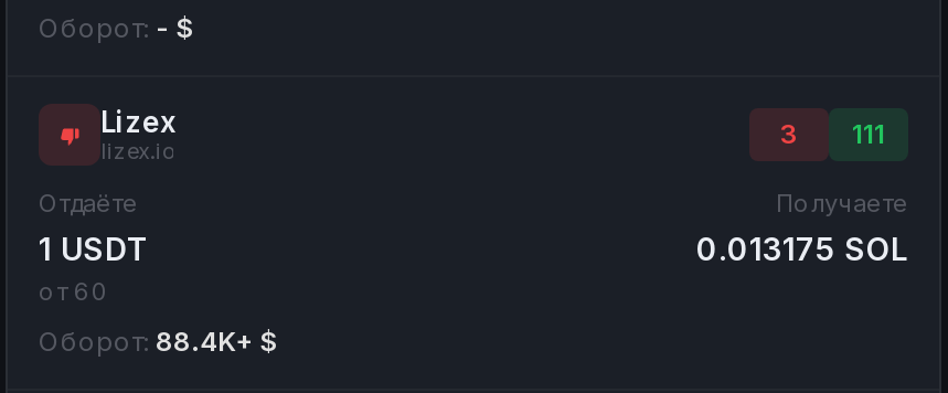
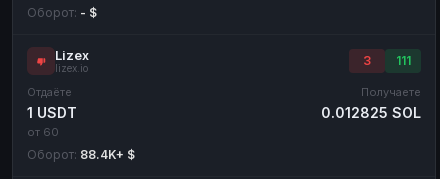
[696,229,908,266] 0.013175 SOL -> [321,103,421,120] 0.012825 SOL

